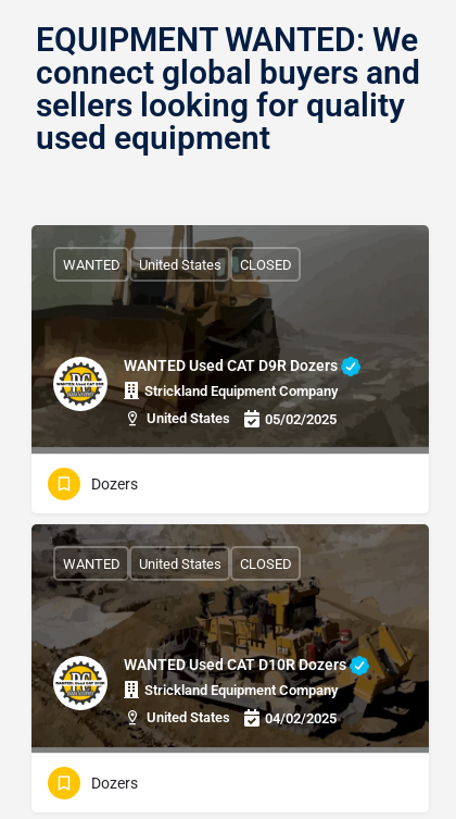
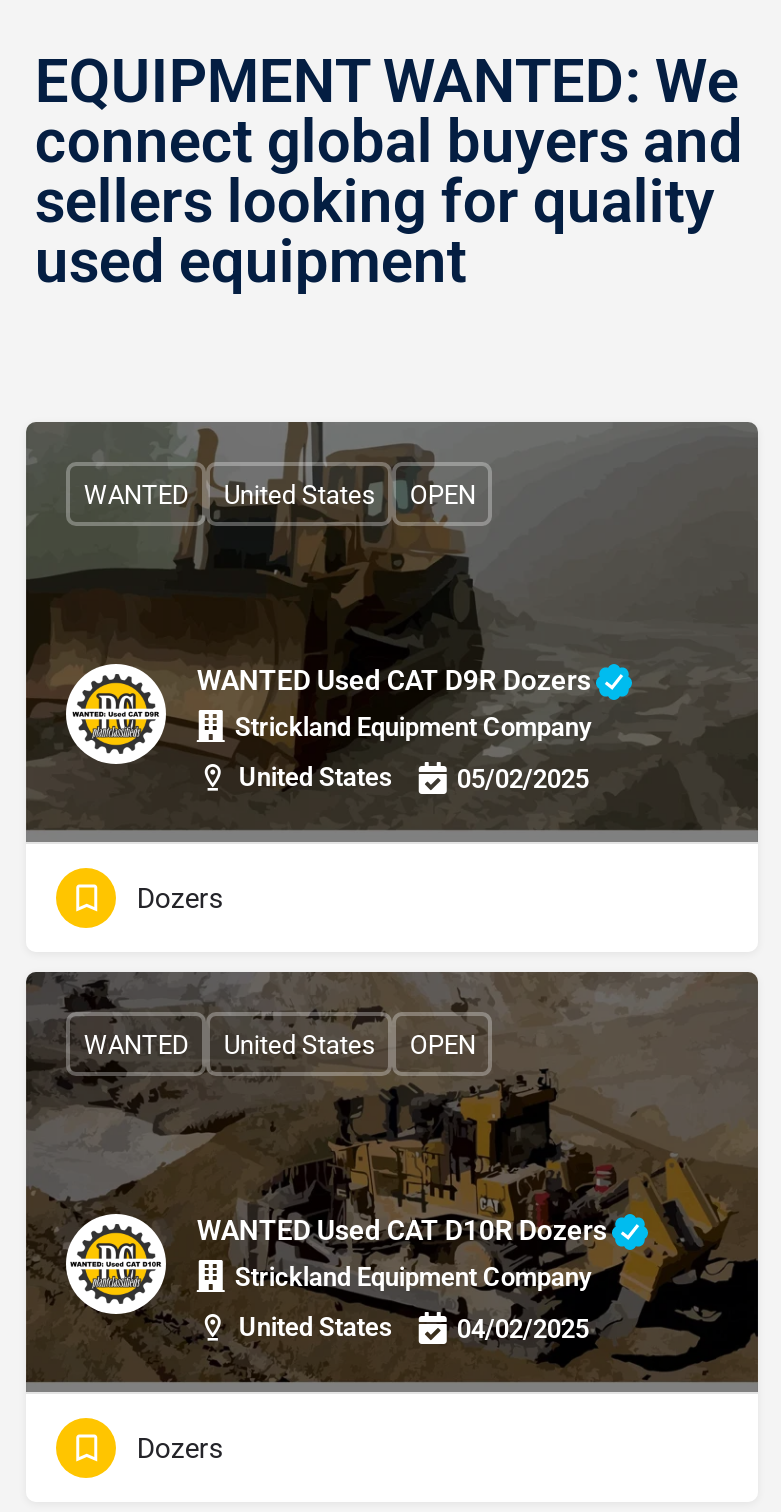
[240,256,292,272] CLOSED -> [410,479,476,509] OPEN
[240,555,292,572] CLOSED -> [410,1029,476,1059] OPEN

